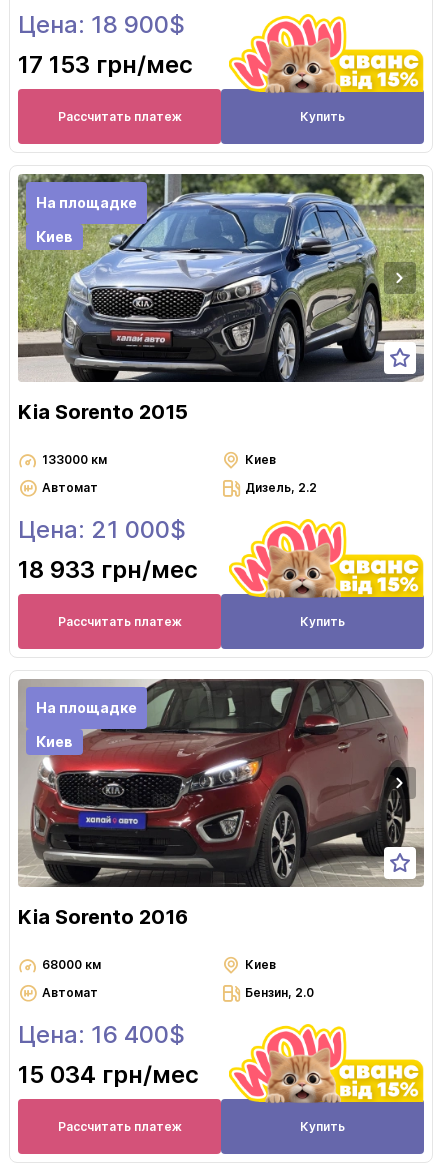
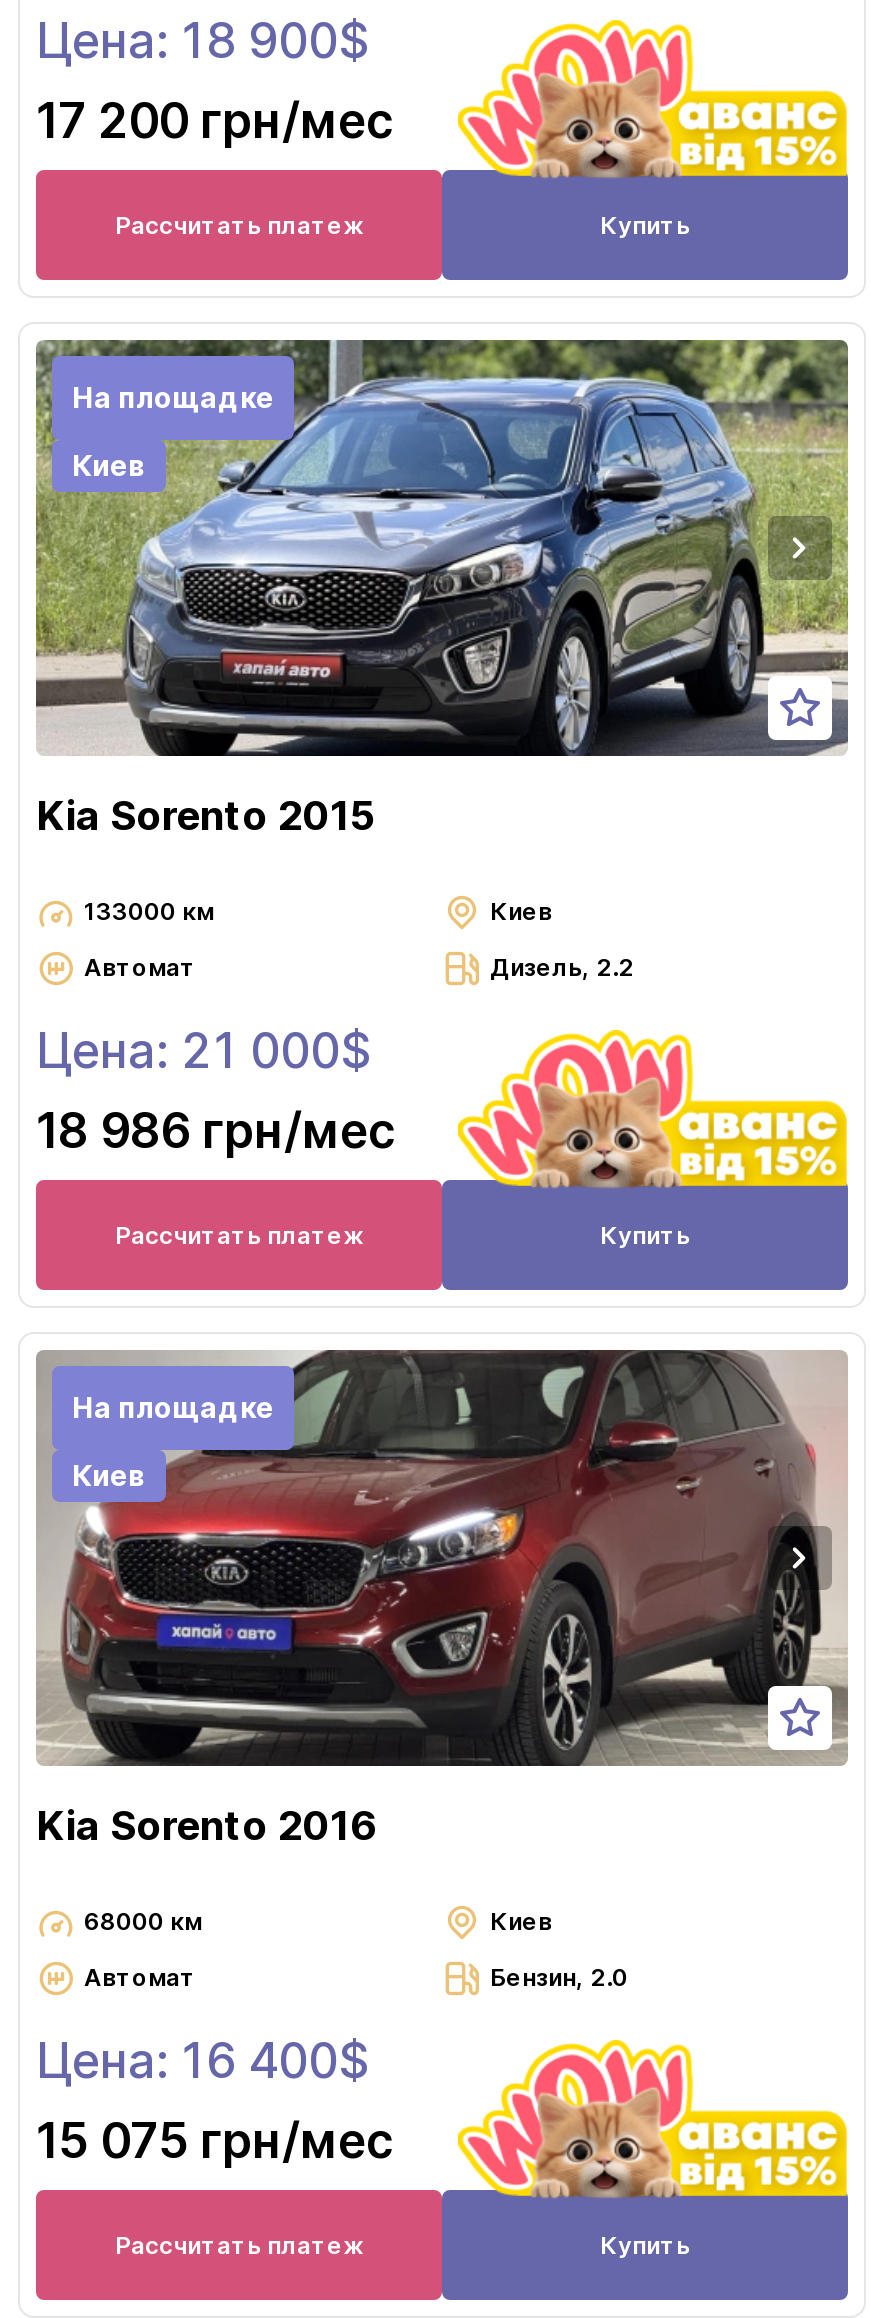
[18,50,193,79] 17 153 грн/мес -> [36,92,394,150] 17 200 грн/мес
[18,555,198,584] 18 933 грн/мес -> [36,1102,396,1160] 18 986 грн/мес
[18,1060,199,1089] 15 034 грн/мес -> [36,2112,394,2170] 15 075 грн/мес

